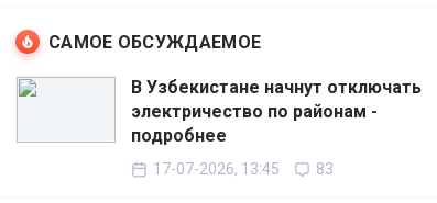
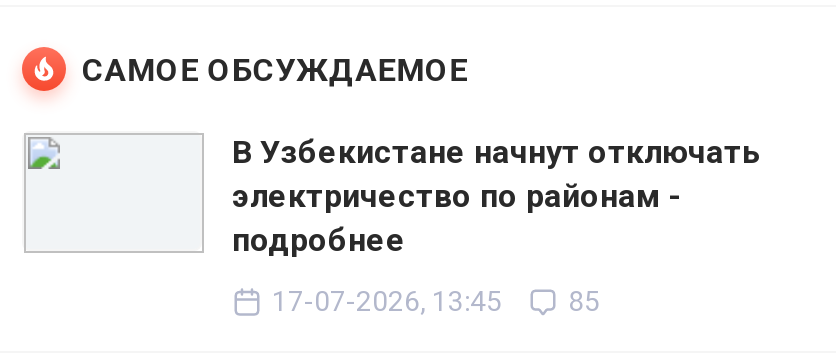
[316,161,334,178] 83 -> [568,286,600,318] 85

